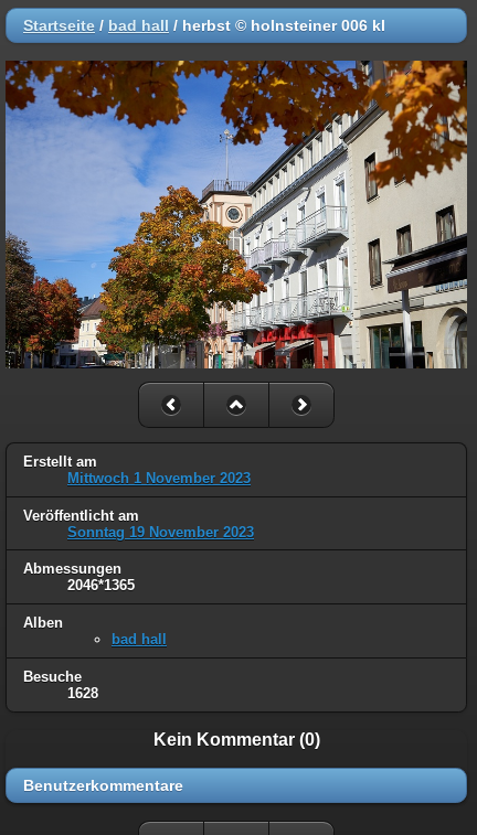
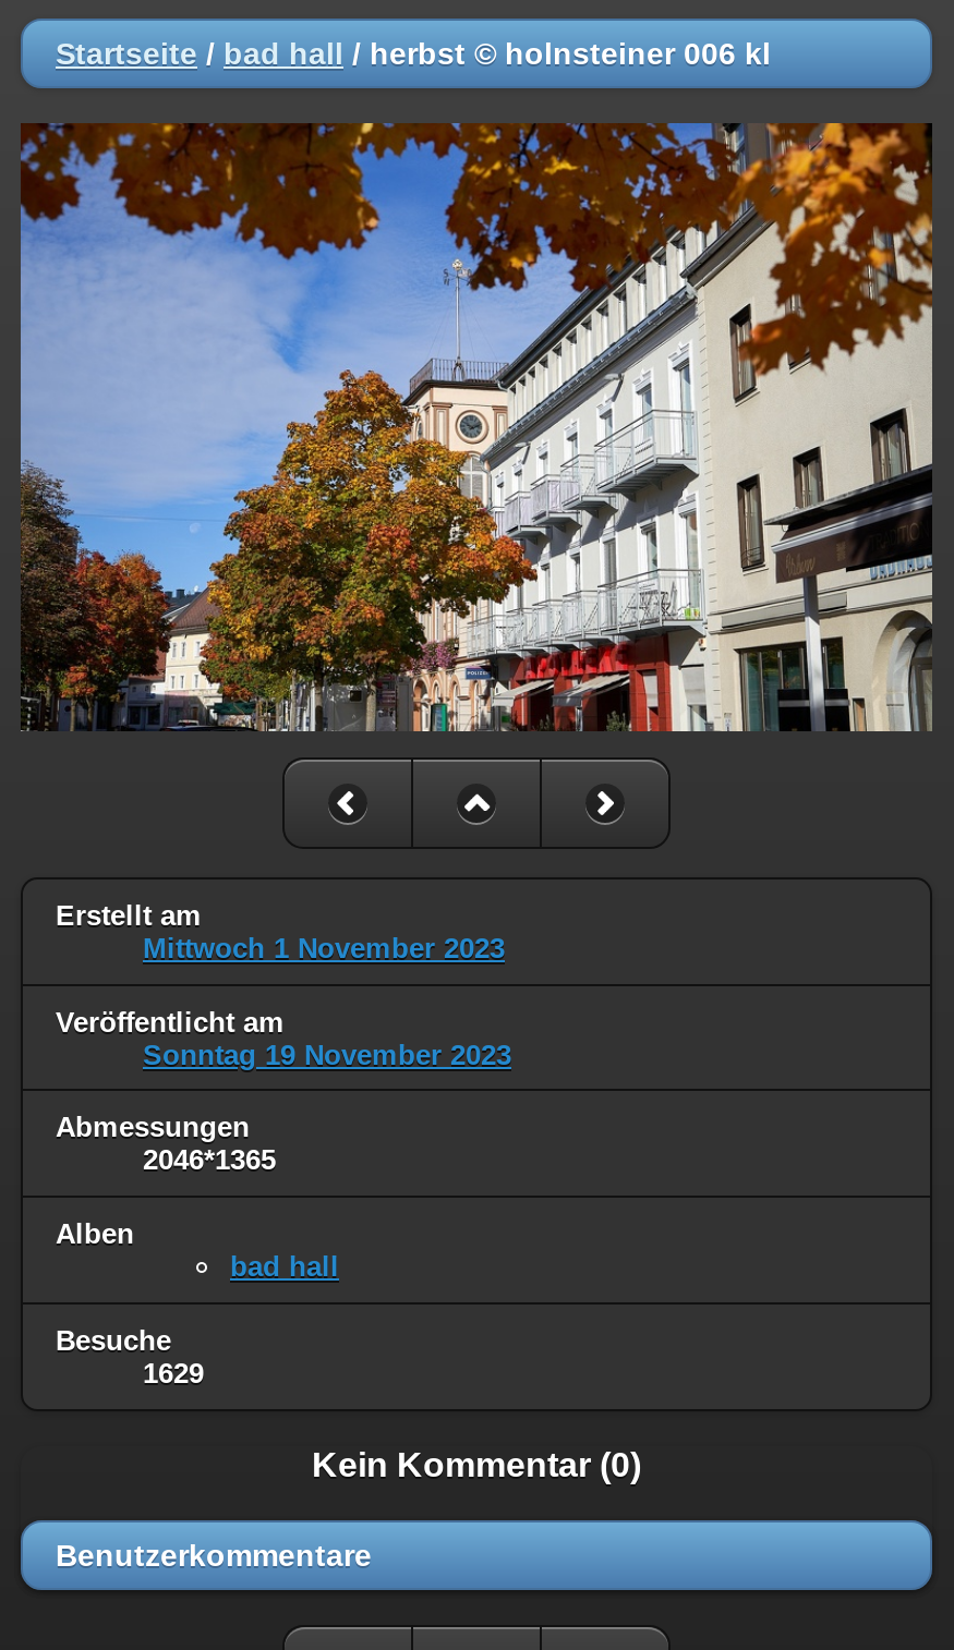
[67,685,98,702] 1628 -> [143,1357,204,1390] 1629

